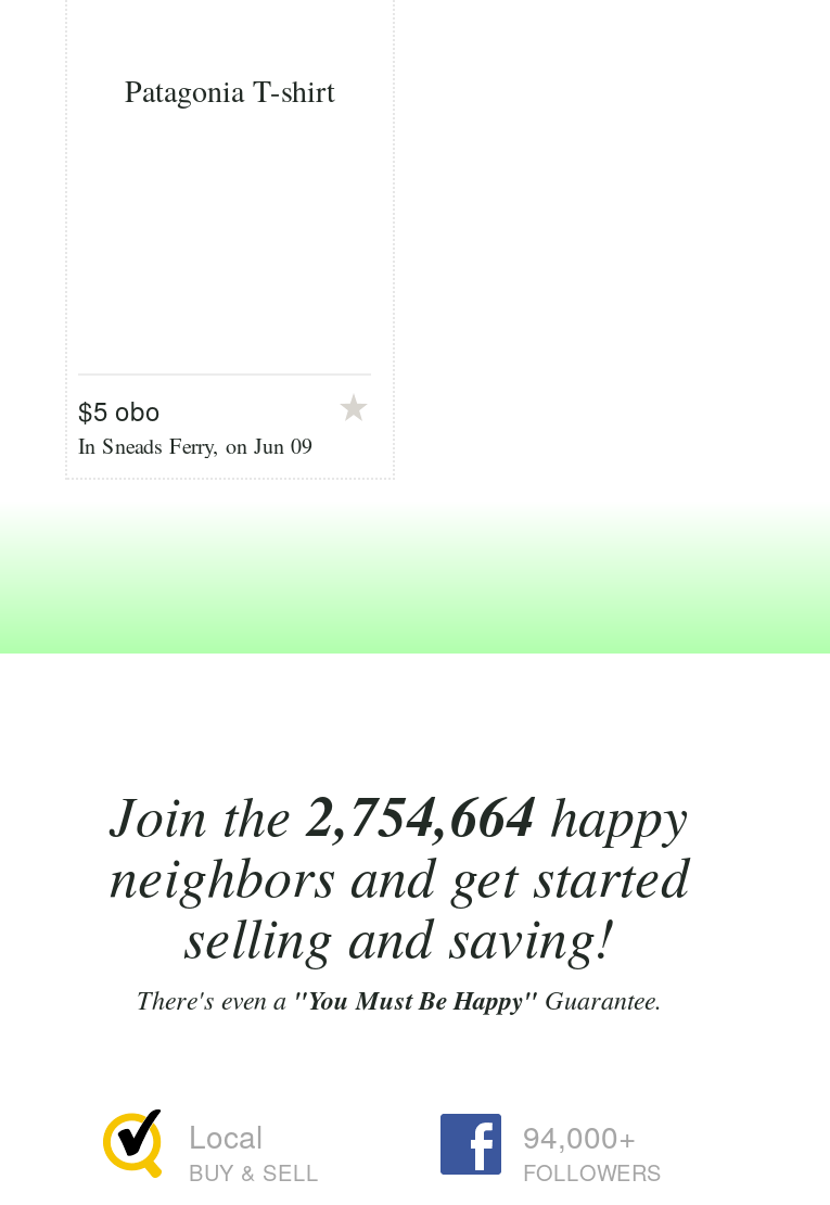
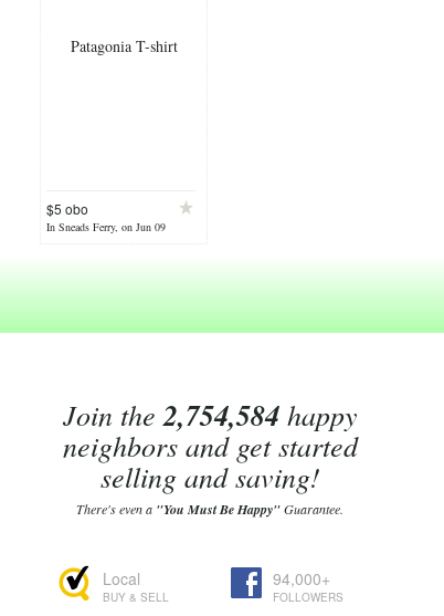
[110,775,689,853] Join the 2,754,664 happy -> [62,395,357,435] Join the 2,754,584 happy

